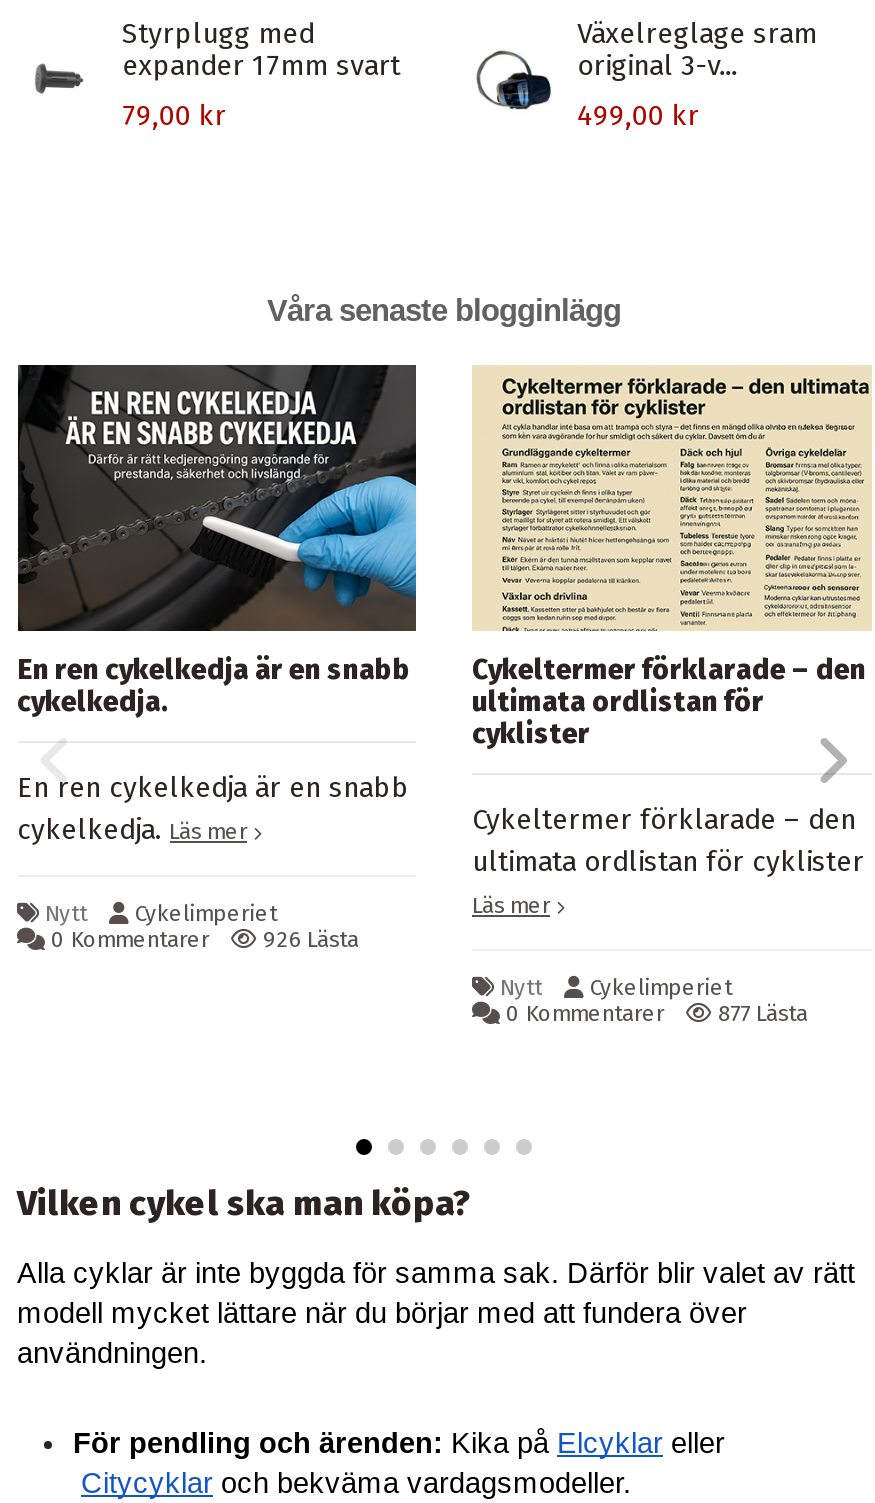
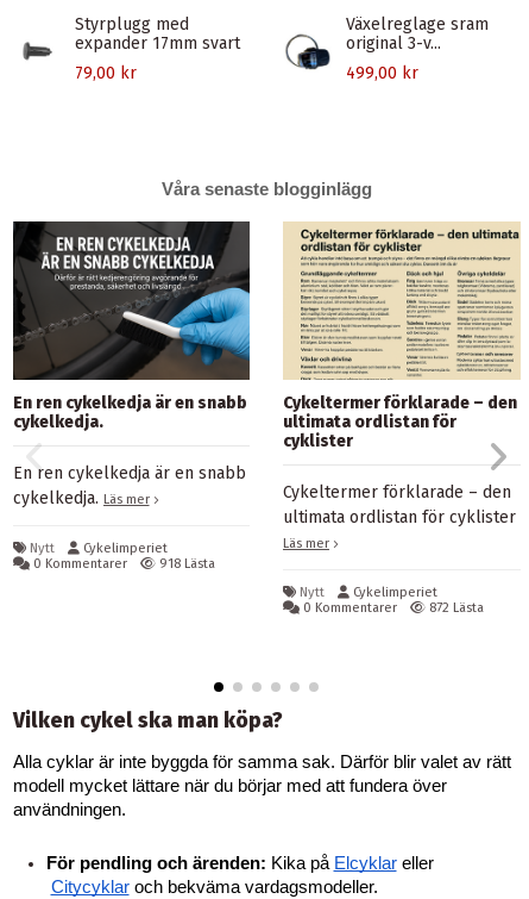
[263,926,359,952] 926 Lästa -> [159,556,215,571] 918 Lästa
[718,1000,808,1026] 877 Lästa -> [429,600,484,615] 872 Lästa

